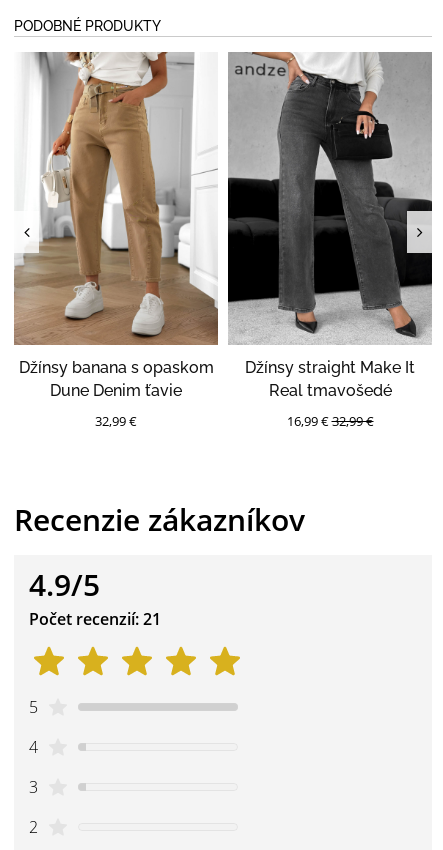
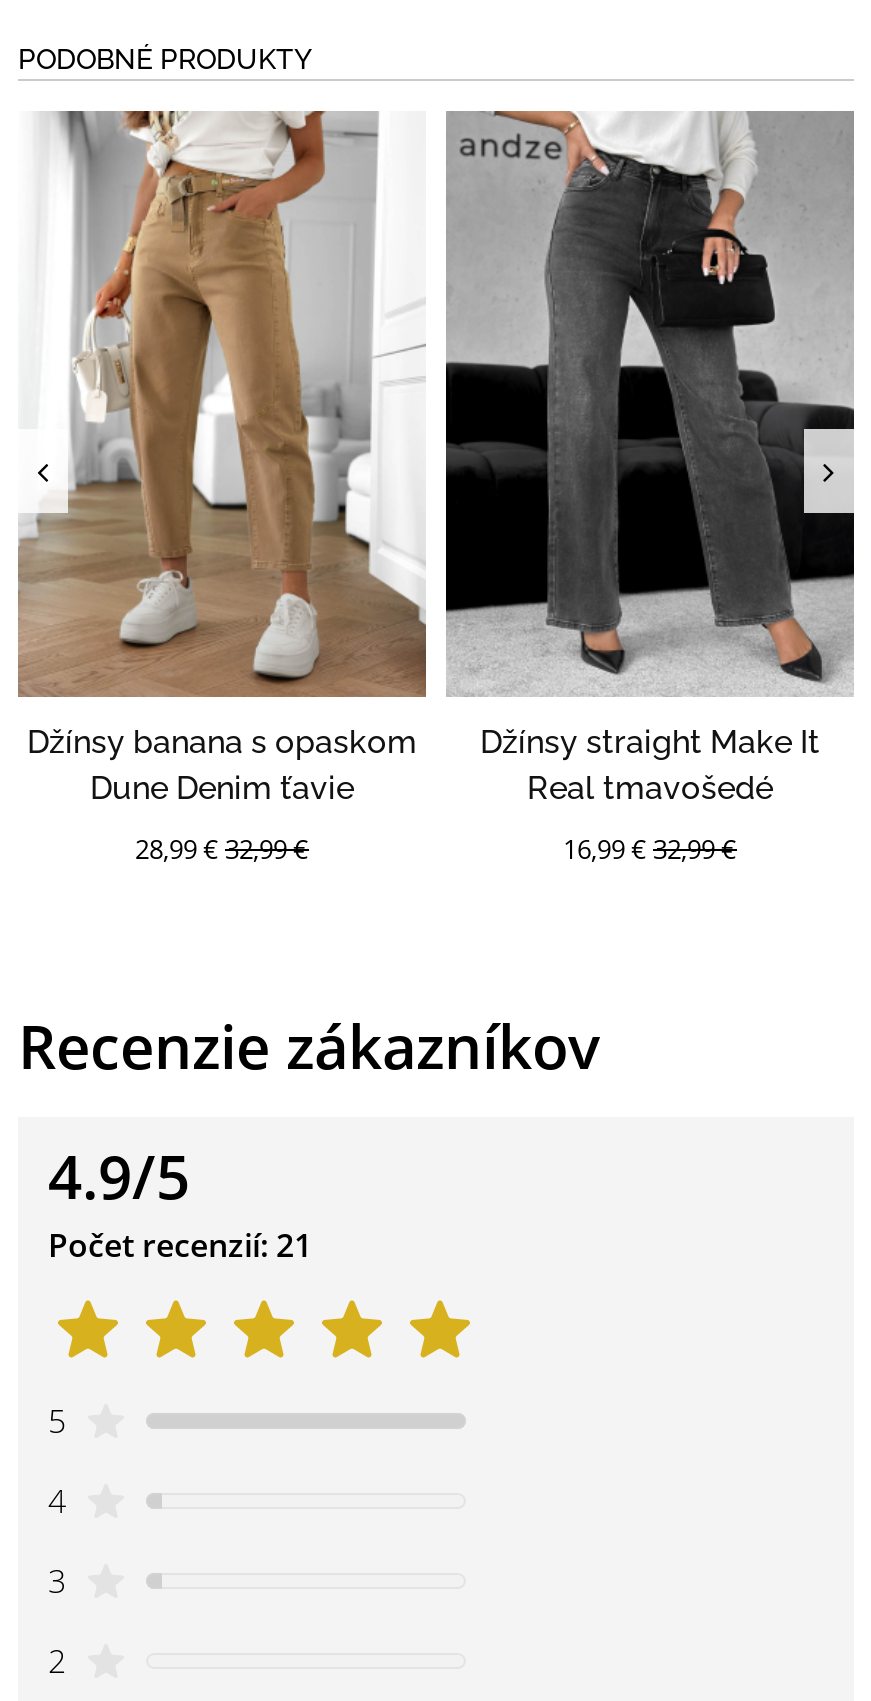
[95,412,137,430] 32,99 € -> [135,831,309,867] 28,99 €32,99 €

